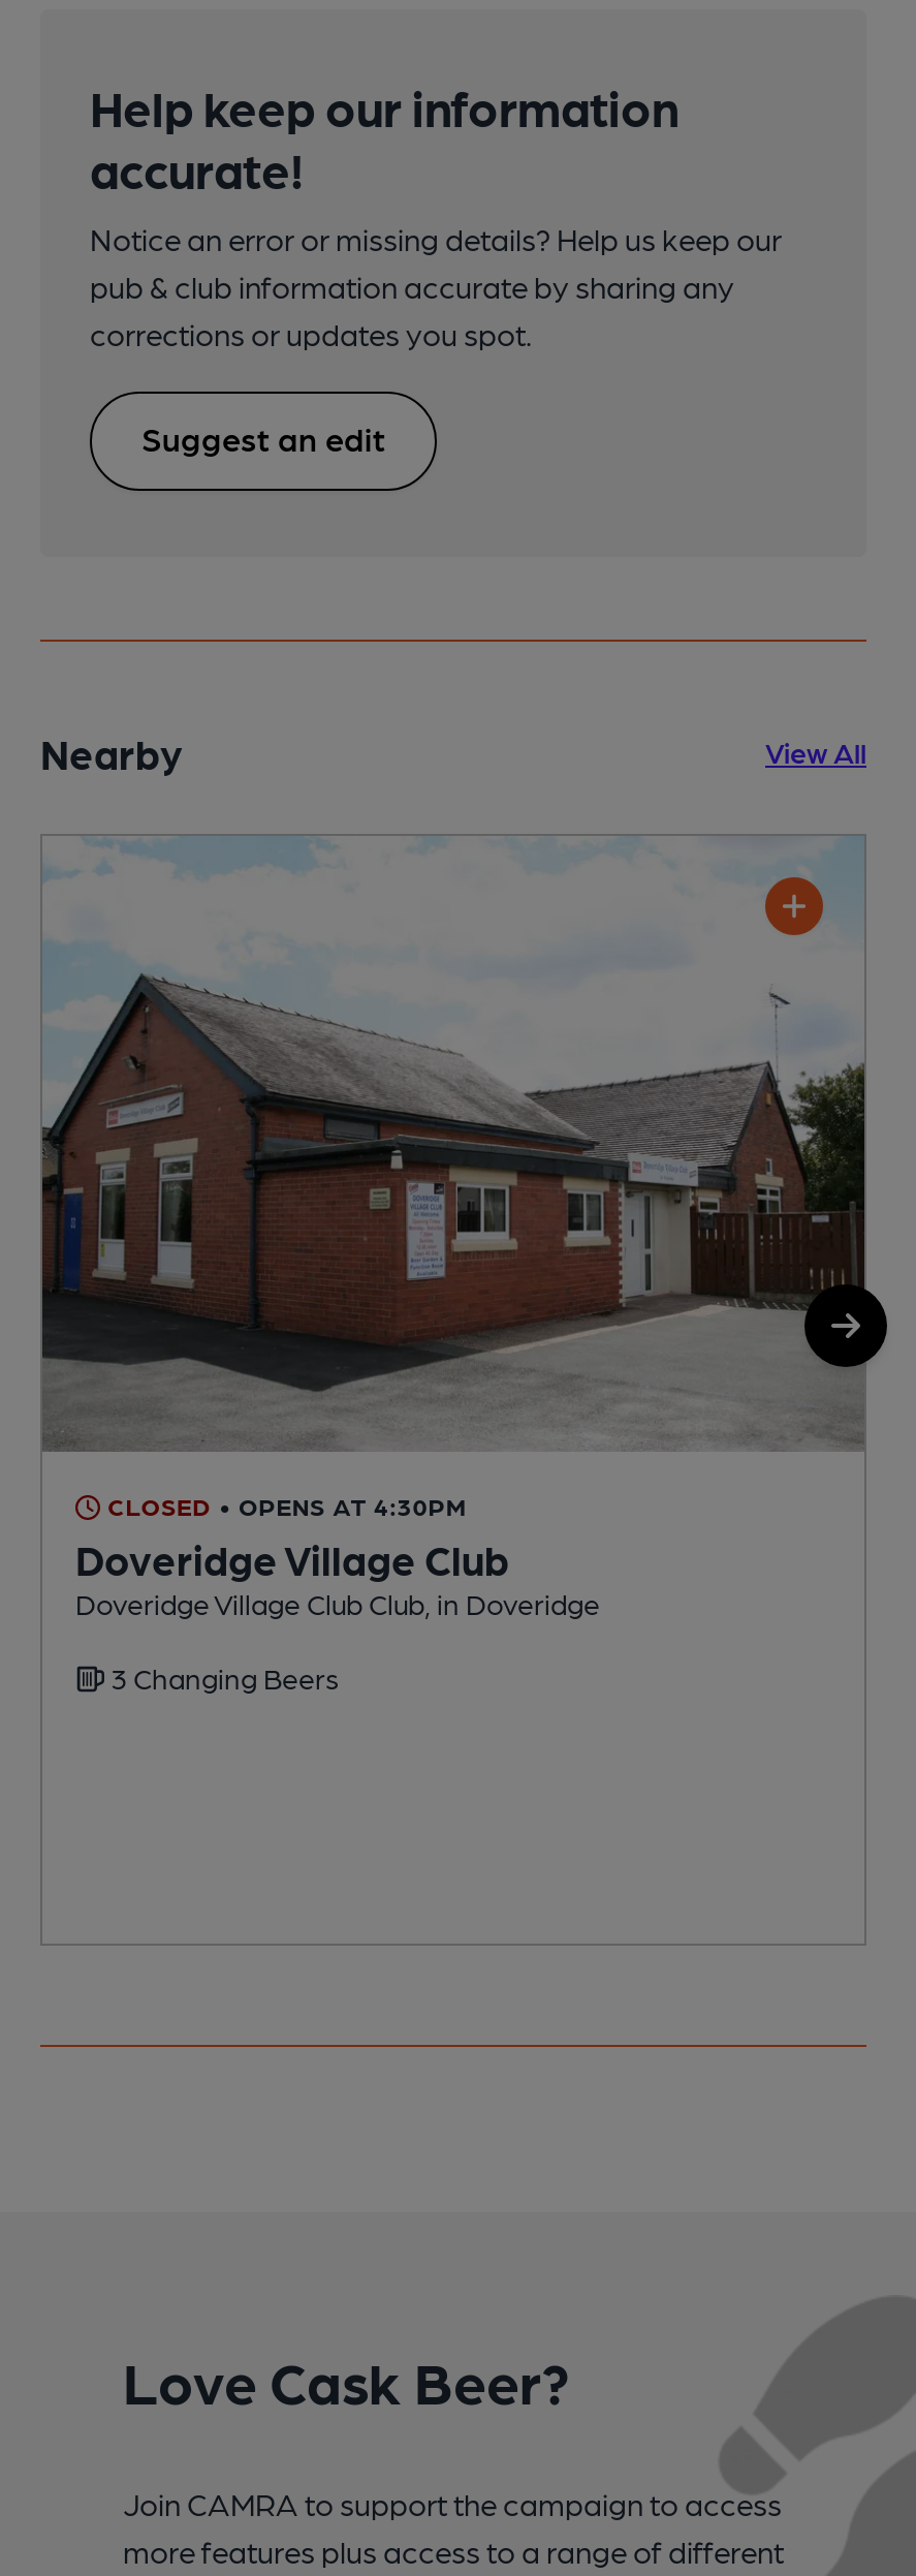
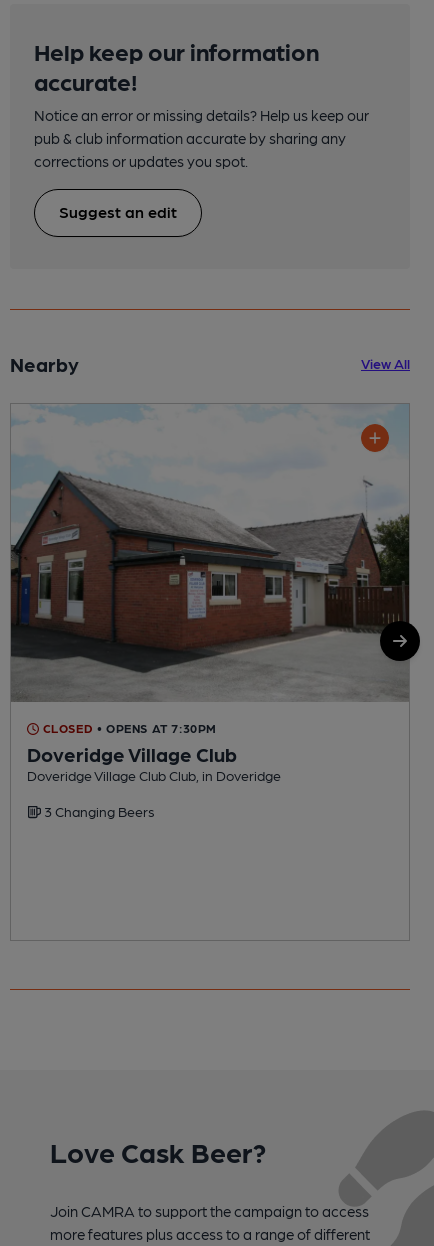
[100,1491,468,1520] CLOSED • OPENS AT 4:30PM -> [39,721,217,735] CLOSED • OPENS AT 7:30PM

